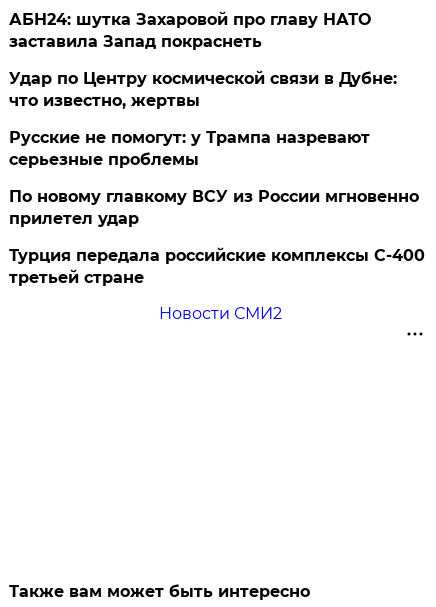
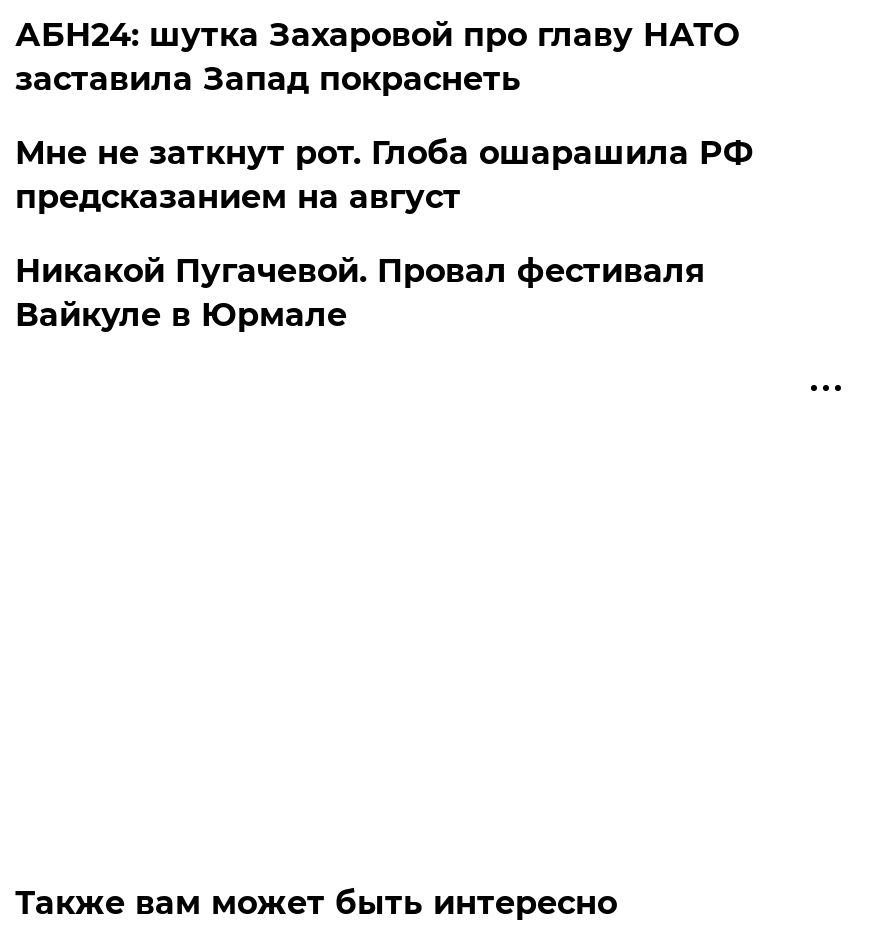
[9,69,425,323] Удар по Центру космической связи в Дубне: | что известно, жертвы | Русские не помогут: у Трампа назревают | серьезные проблемы | По новому главкому ВСУ из России мгновенно | прилетел удар | Турция передала российские комплексы С-400 | третьей стране | Новости СМИ2 -> [15,134,753,334] Мне не заткнут рот. Глоба ошарашила РФ | предсказанием на август | Никакой Пугачевой. Провал фестиваля | Вайкуле в Юрмале

